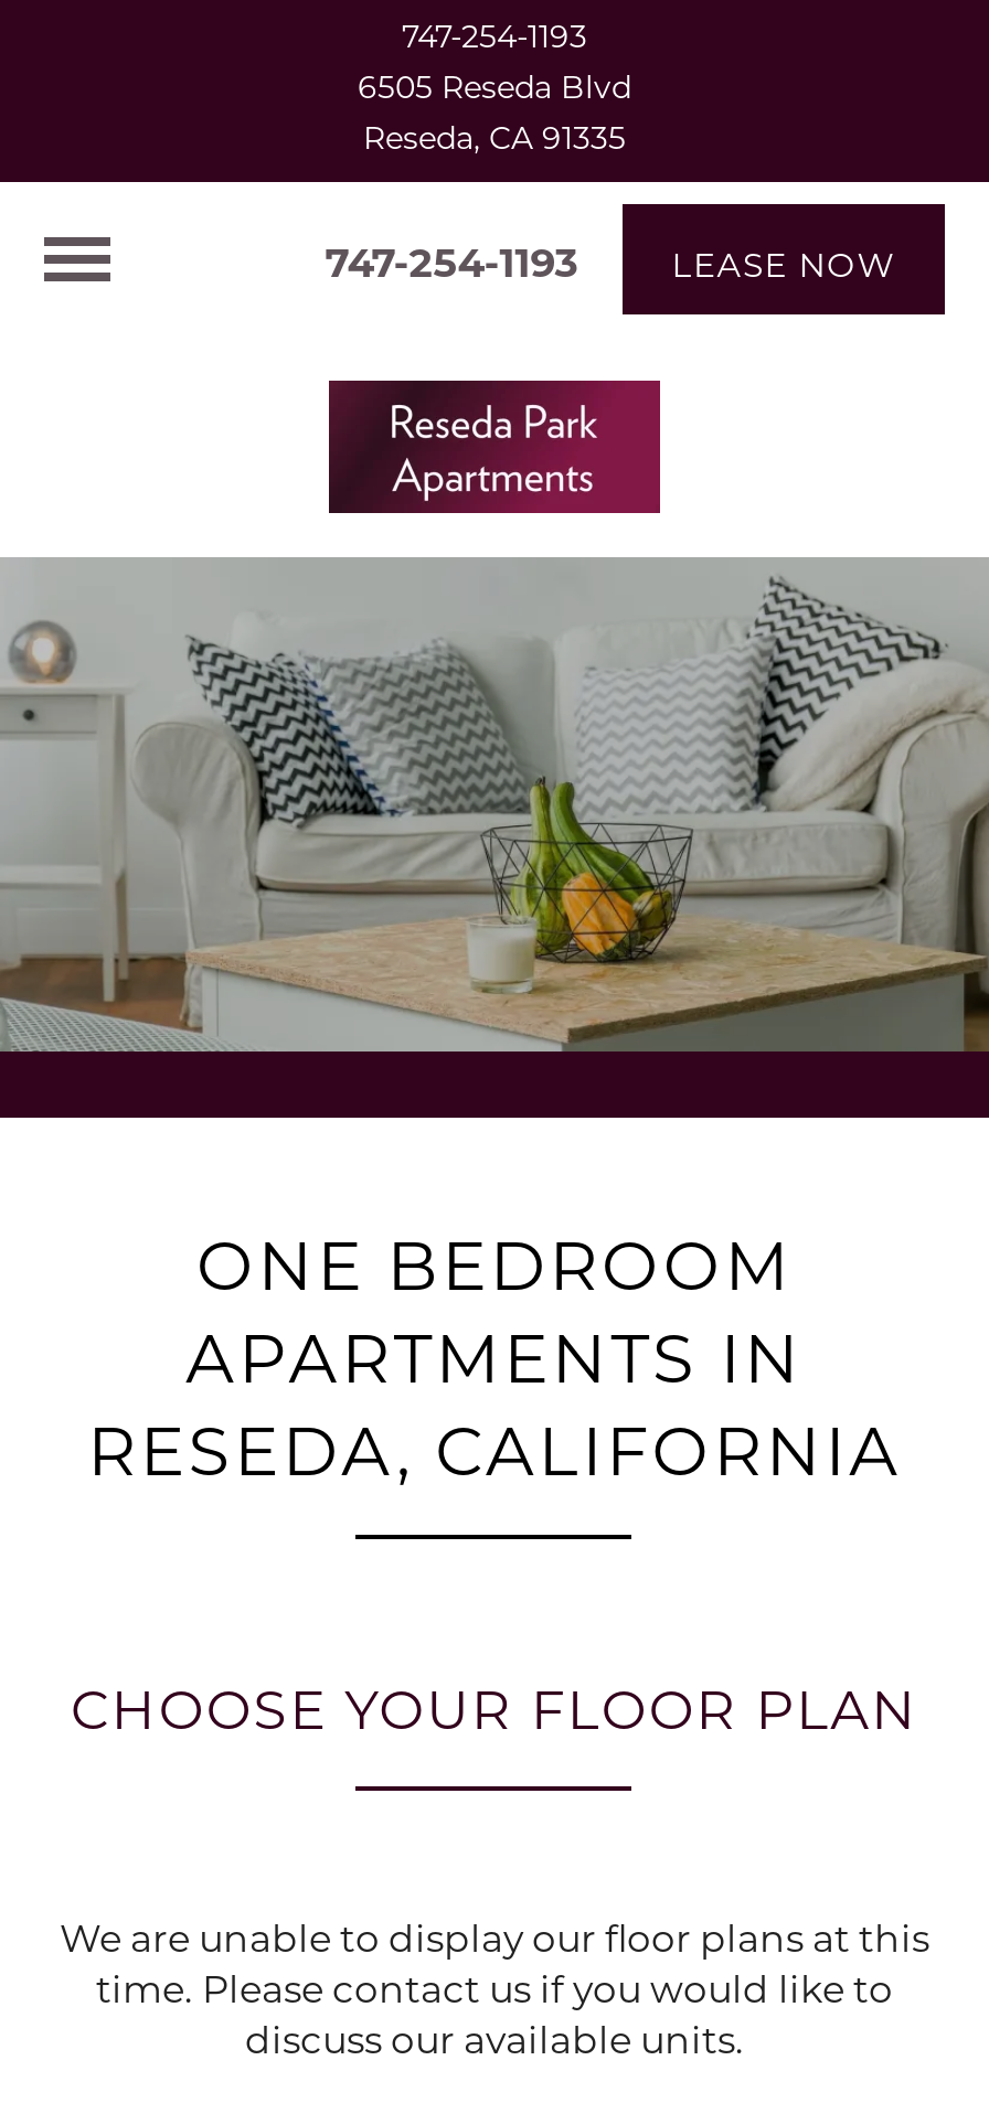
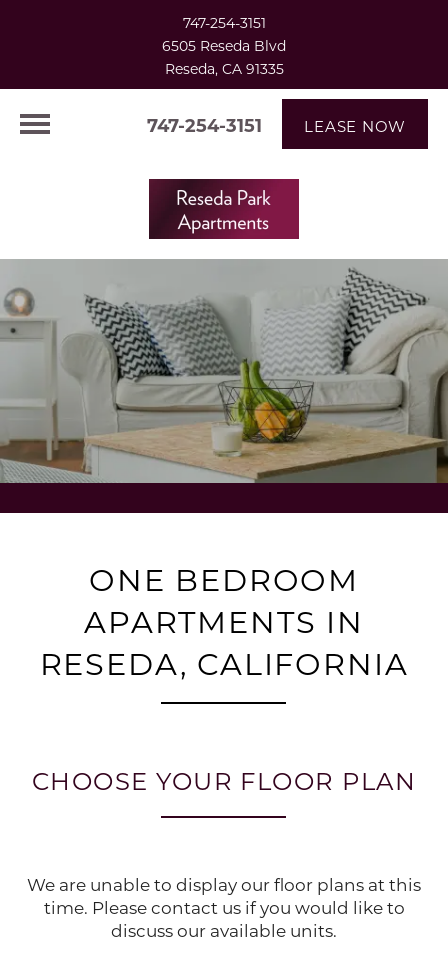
[402,14,587,56] 747-254-1193 -> [182,13,265,32] 747-254-3151
[325,235,579,288] 747-254-1193 -> [147,113,262,137] 747-254-3151

